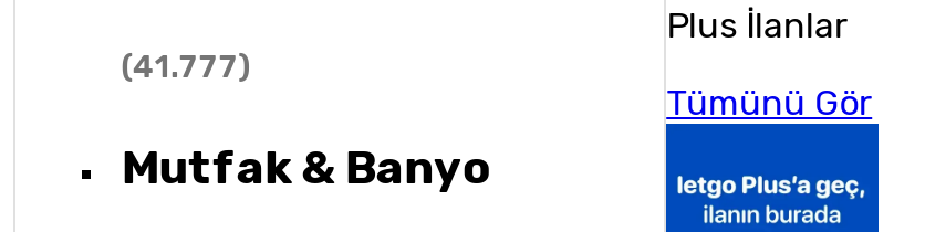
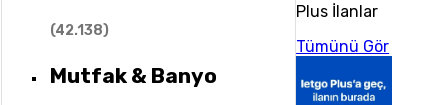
[121,48,252,85] (41.777) -> [50,22,109,39] (42.138)

